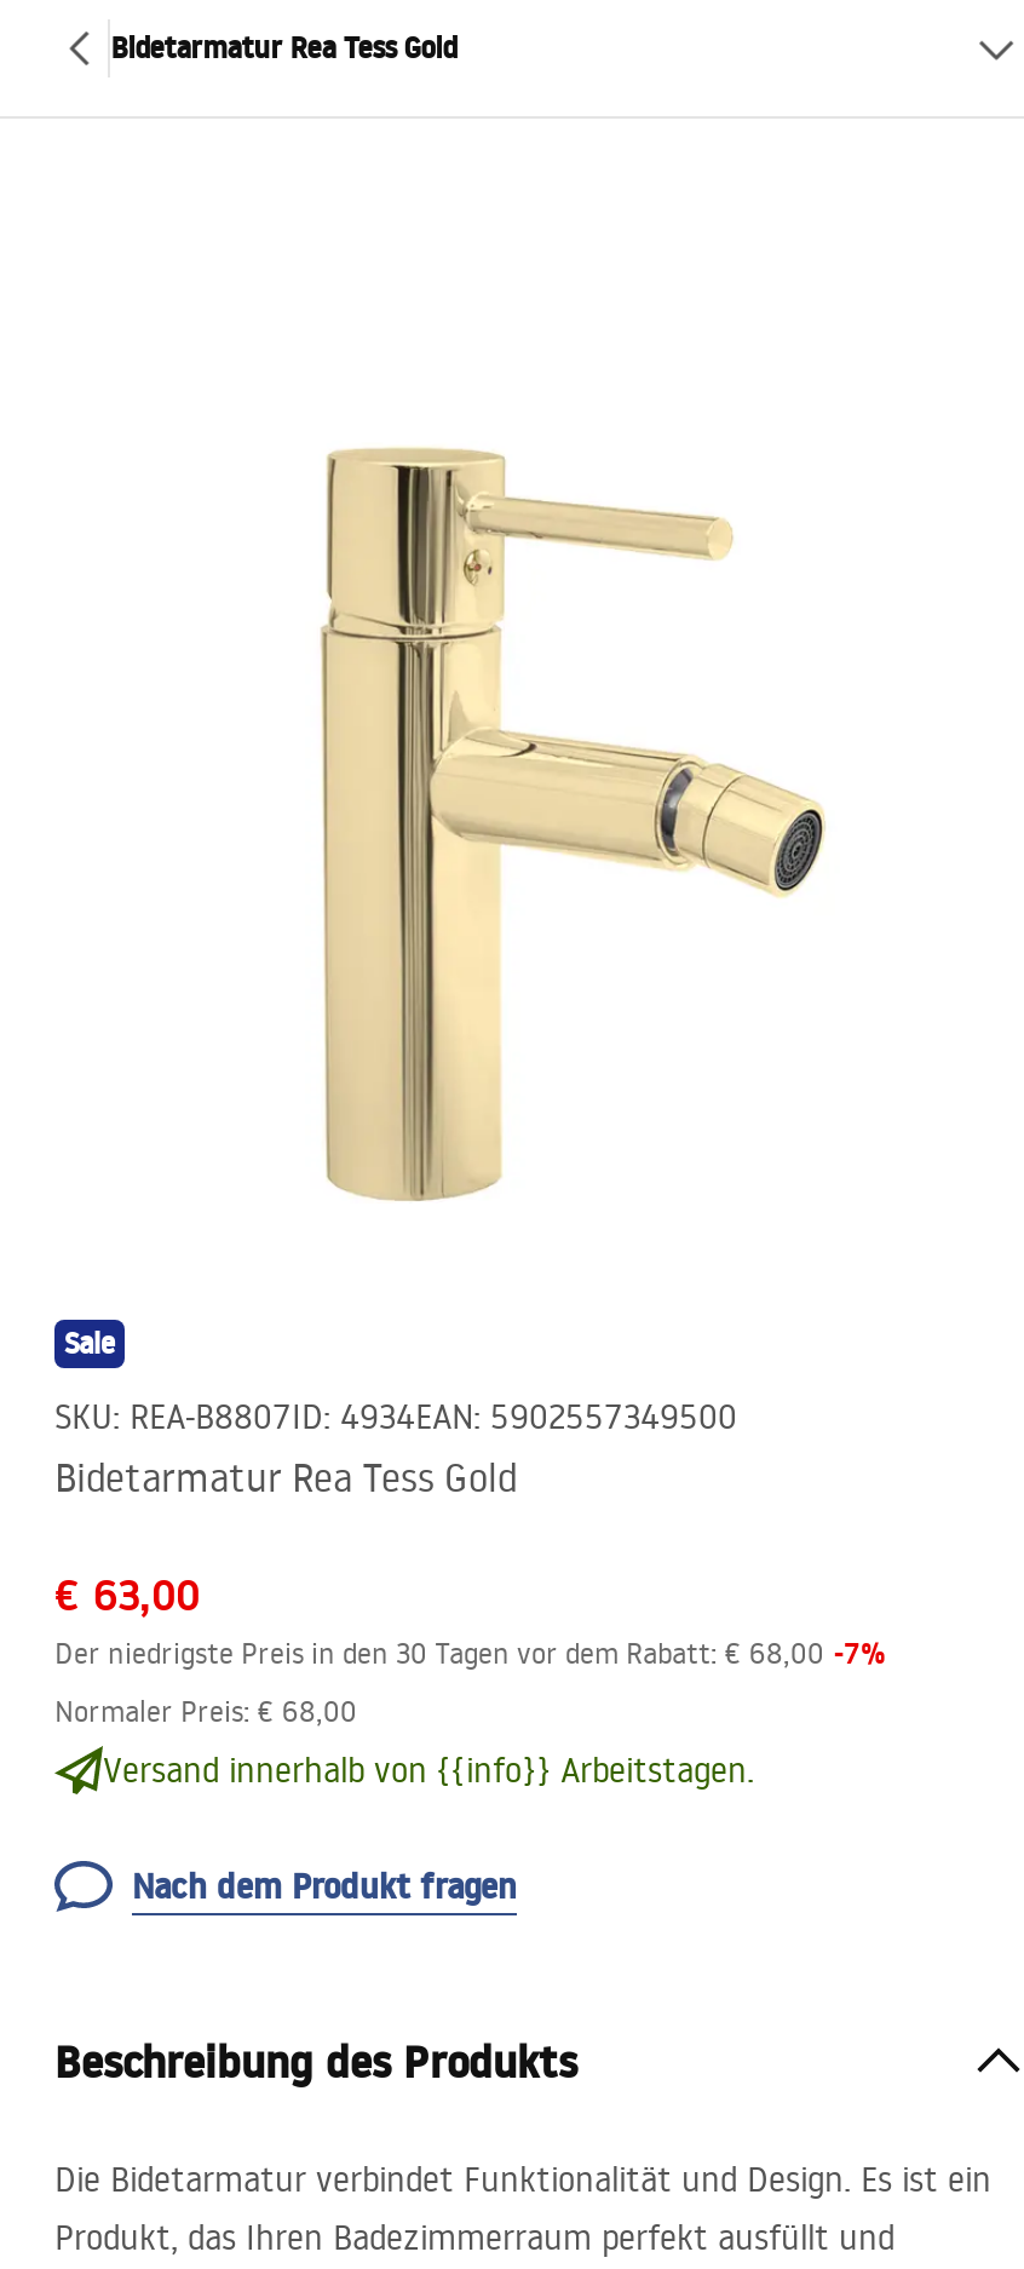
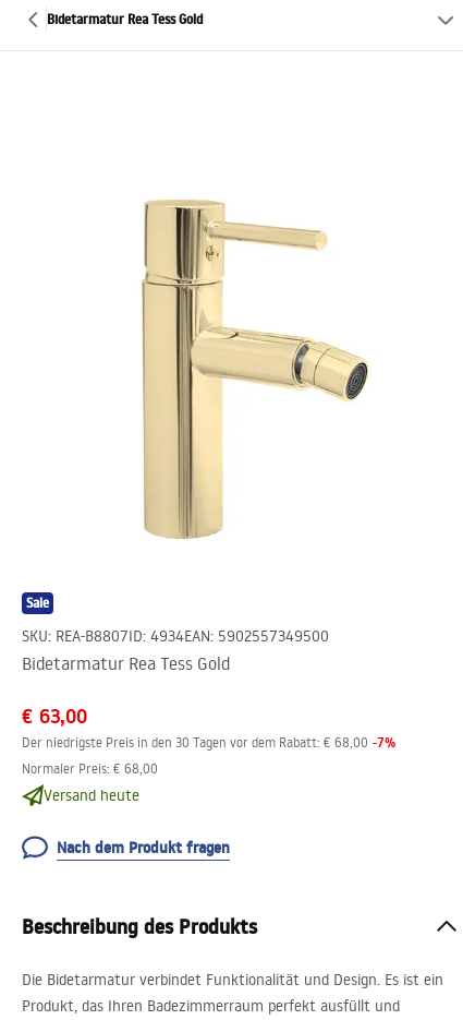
[103,1748,754,1792] Versand innerhalb von {{info}} Arbeitstagen. -> [44,785,139,805] Versand heute

